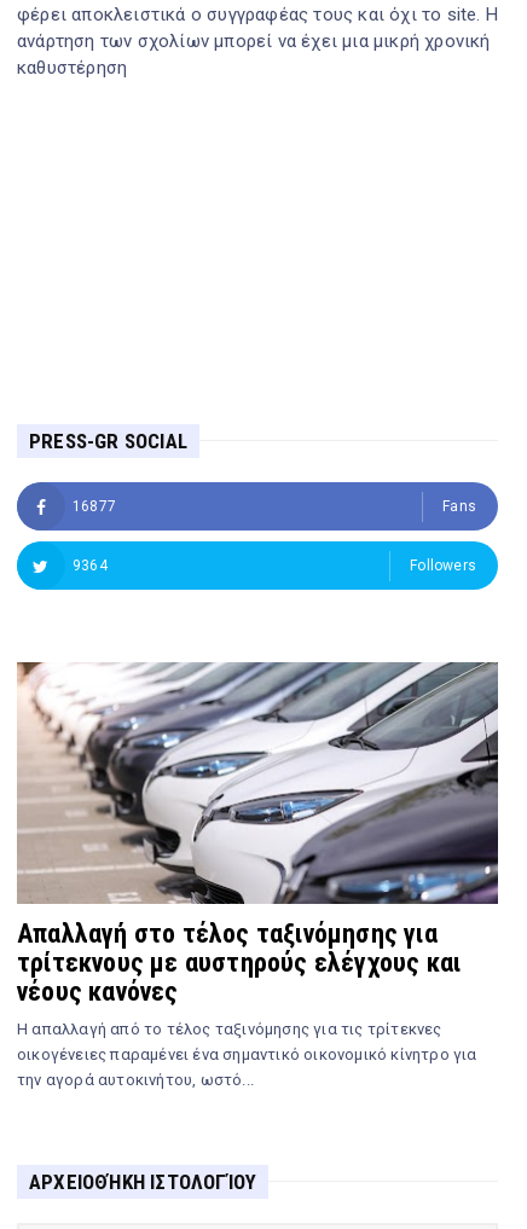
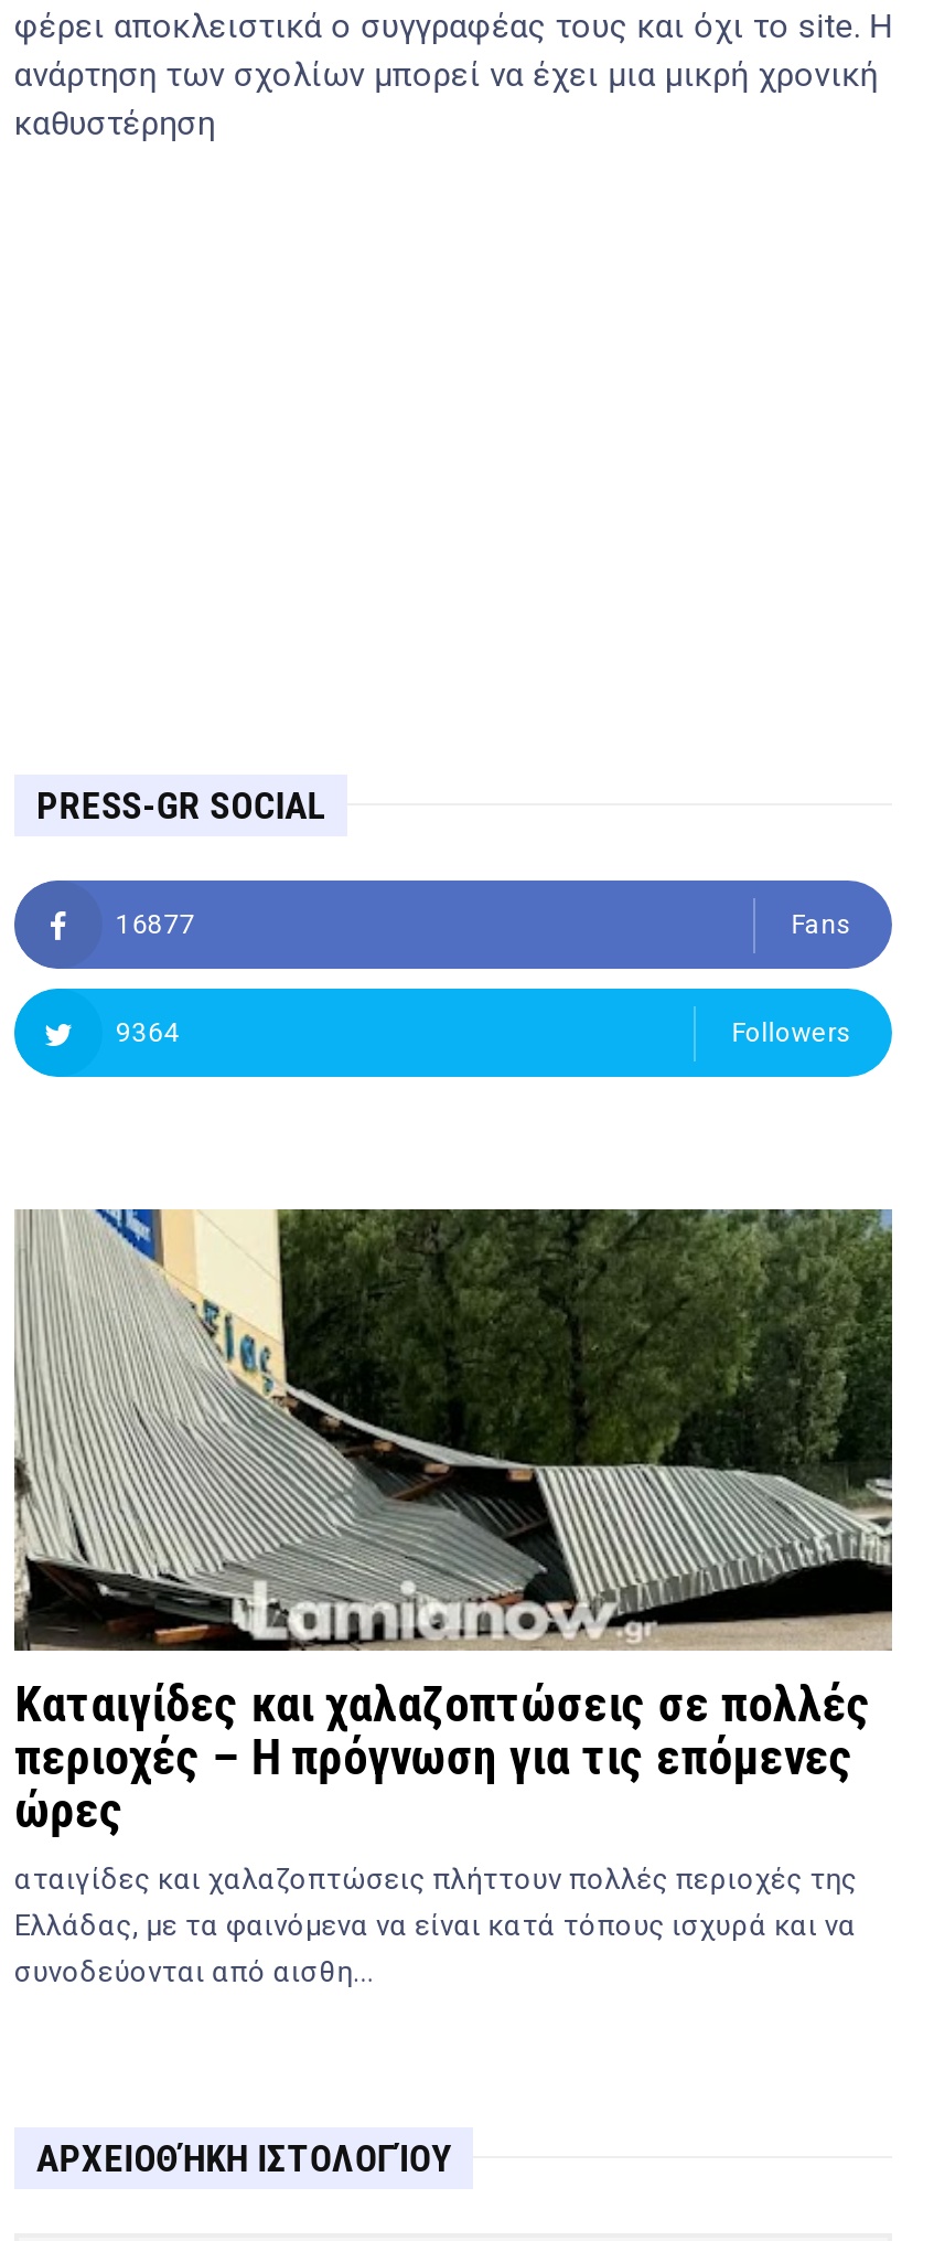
[17,661,499,1089] [image] | Απαλλαγή στο τέλος ταξινόμησης για | τρίτεκνους με αυστηρούς ελέγχους και | νέους κανόνες | Η απαλλαγή από το τέλος ταξινόμησης για τις τρίτεκνες | οικογένειες παραμένει ένα σημαντικό οικονομικό κίνητρο για | την αγορά αυτοκινήτου, ωστό... -> [14,1207,894,1988] [image] | Καταιγίδες και χαλαζοπτώσεις σε πολλές | περιοχές – Η πρόγνωση για τις επόμενες | ώρες | αταιγίδες και χαλαζοπτώσεις πλήττουν πολλές περιοχές της | Ελλάδας, με τα φαινόμενα να είναι κατά τόπους ισχυρά και να | συνοδεύονται από αισθη...

